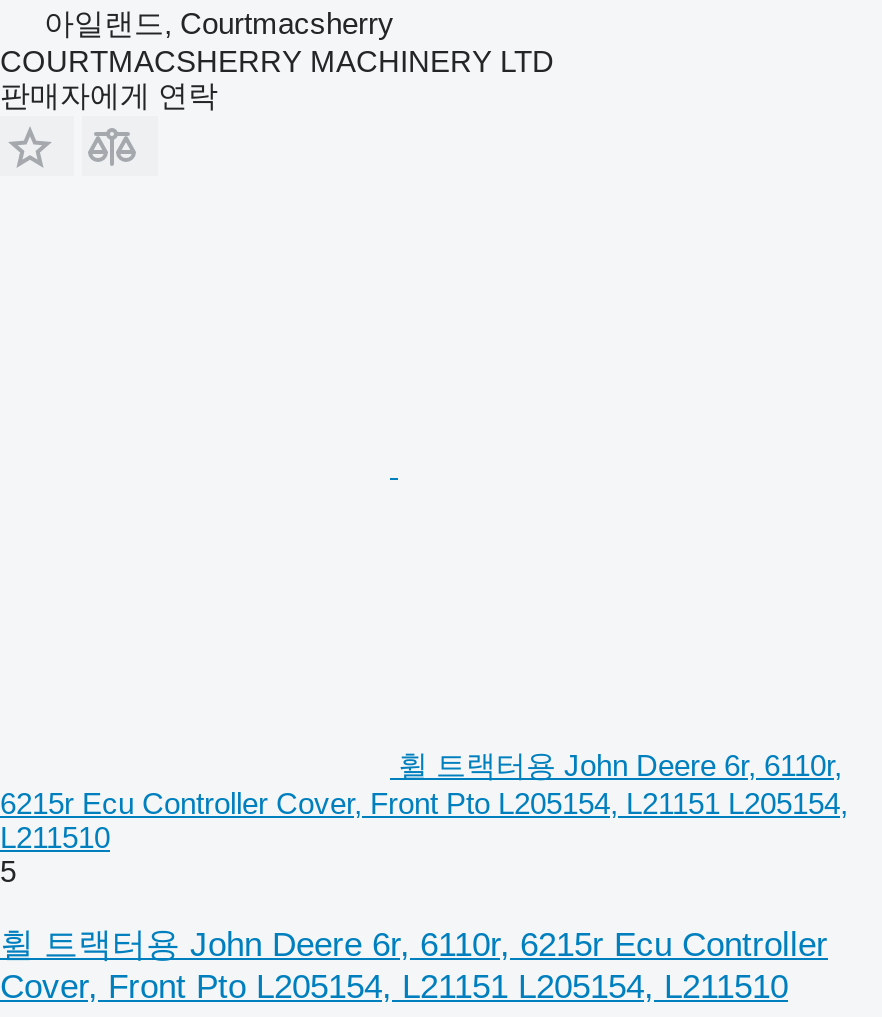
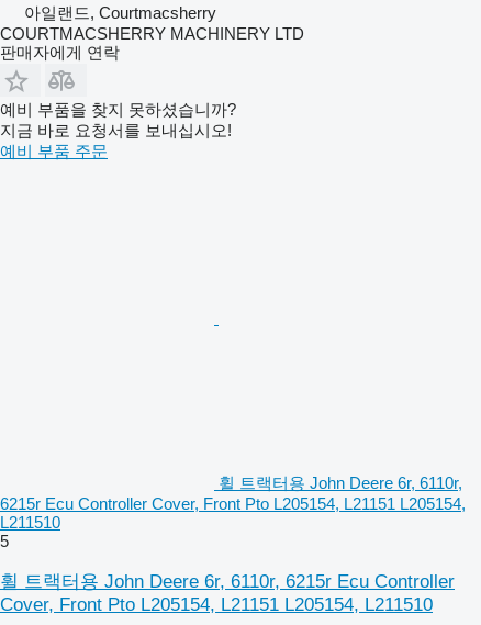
none -> [0,100,236,160] 예비 부품을 찾지 못하셨습니까? | 지금 바로 요청서를 보내십시오! | 예비 부품 주문

